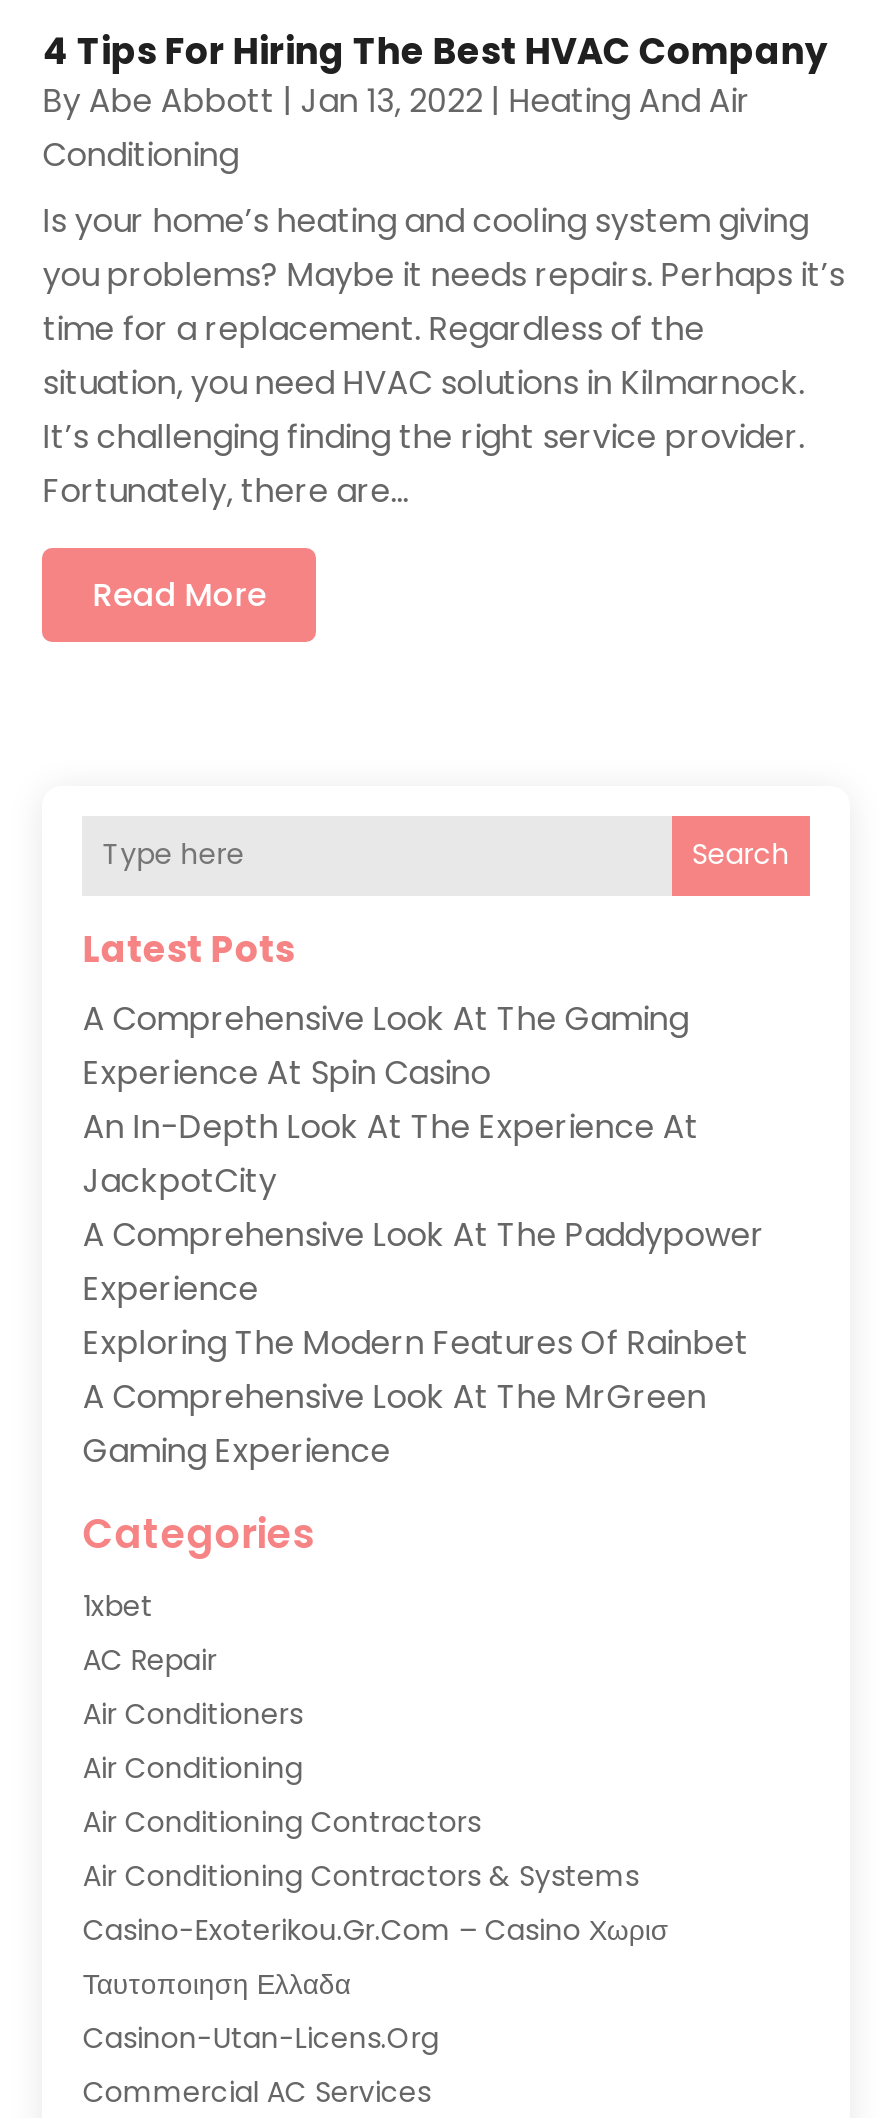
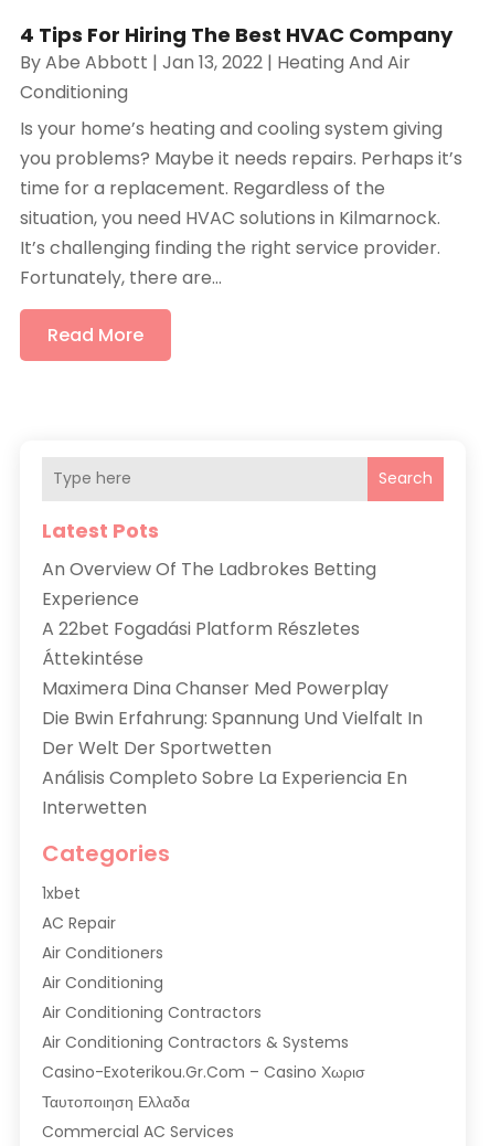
[83,995,765,1257] A Comprehensive Look At The Gaming | Experience At Spin Casino | An In-Depth Look At The Experience At | JackpotCity | A Comprehensive Look At The Paddypower -> [42,556,377,581] An Overview Of The Ladbrokes Betting
moved [83,1265,259,1311] -> [42,586,139,611]: Experience
[83,1319,749,1473] Exploring The Modern Features Of Rainbet | A Comprehensive Look At The MrGreen | Gaming Experience -> [42,616,423,820] A 22bet Fogadási Platform Részletes | Áttekintése | Maximera Dina Chanser Med Powerplay | Die Bwin Erfahrung: Spannung Und Vielfalt In | Der Welt Der Sportwetten | Análisis Completo Sobre La Experiencia En | Interwetten
[83,2017,439,2057] Casinon-Utan-Licens.org -> none

